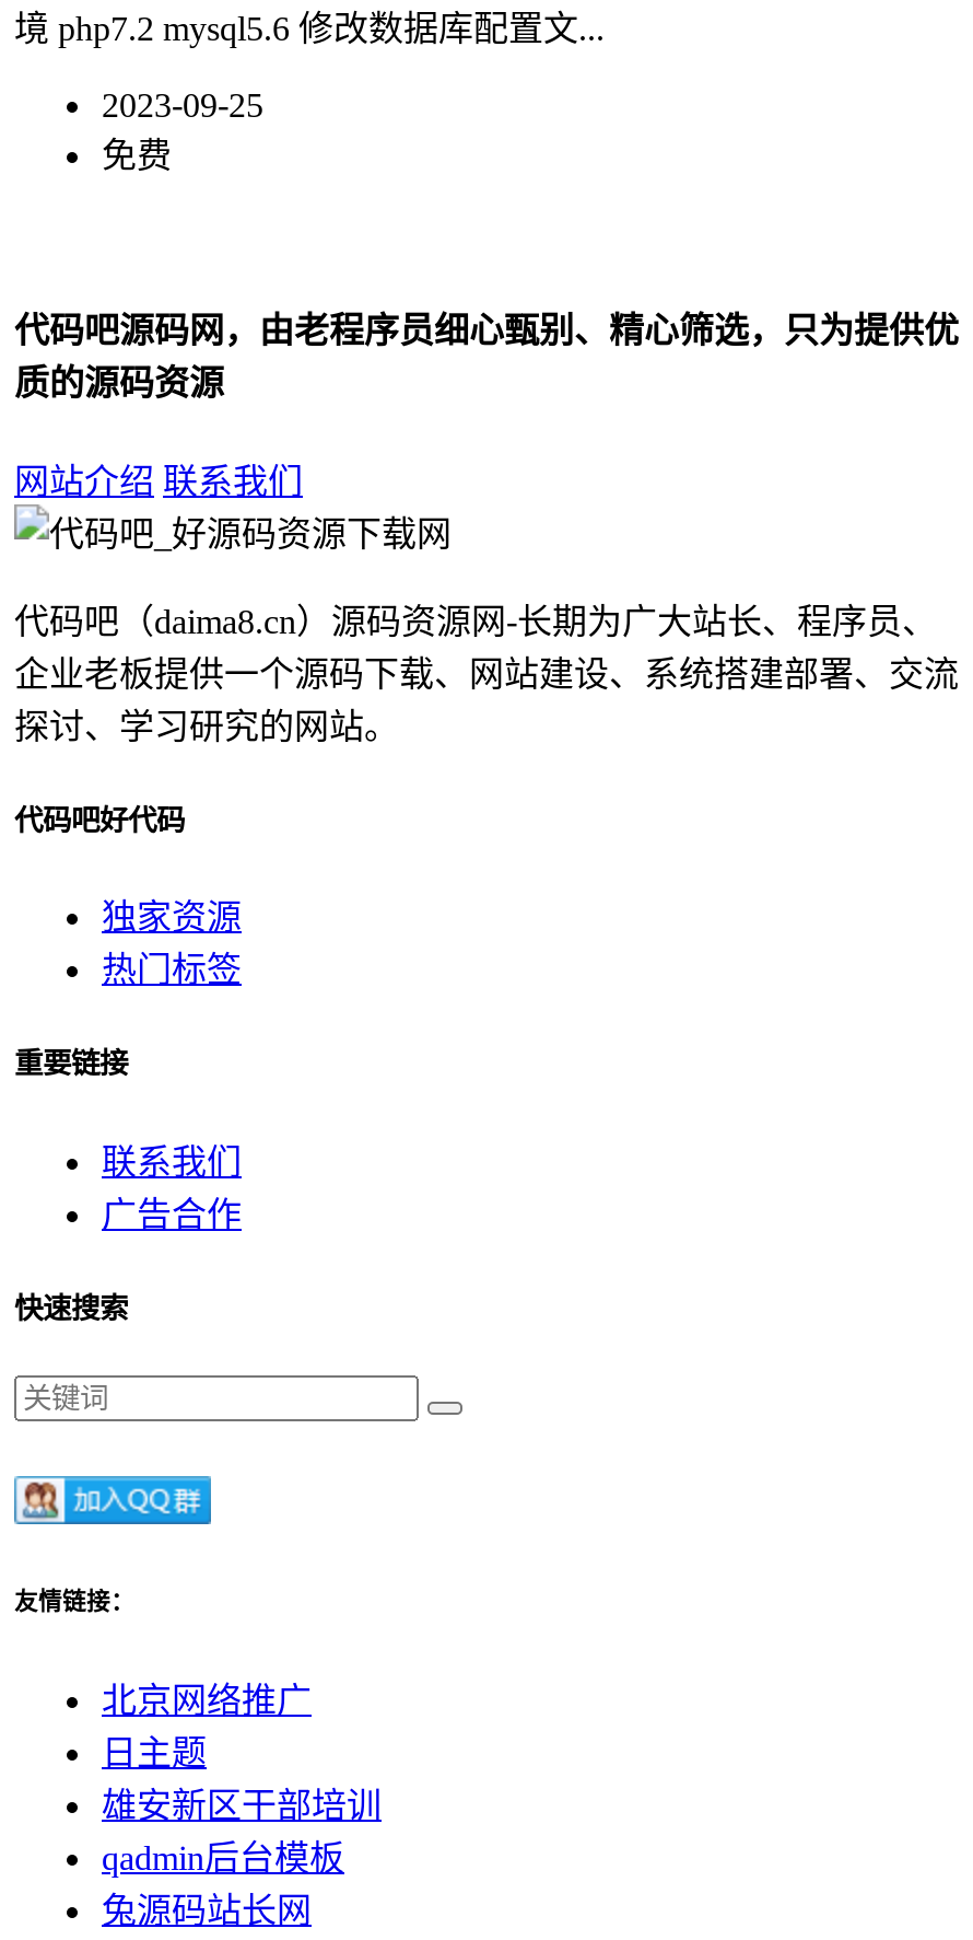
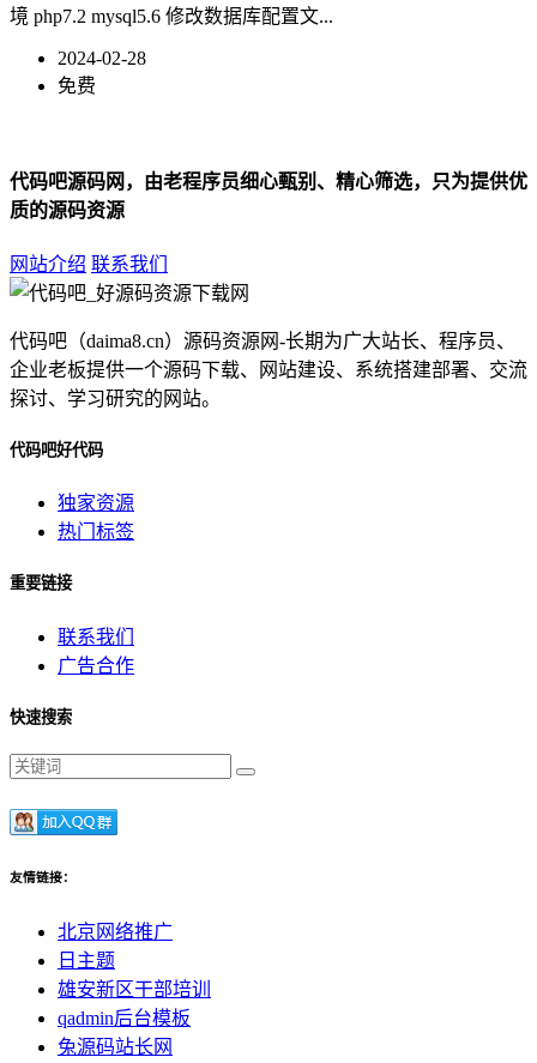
[102,87,263,124] 2023-09-25 -> [58,48,146,69] 2024-02-28

